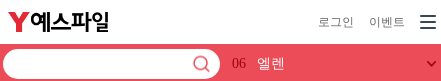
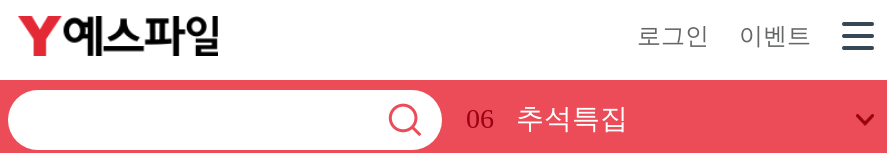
[257,56,285,71] 엘렌 -> [516,104,628,134] 추석특집

